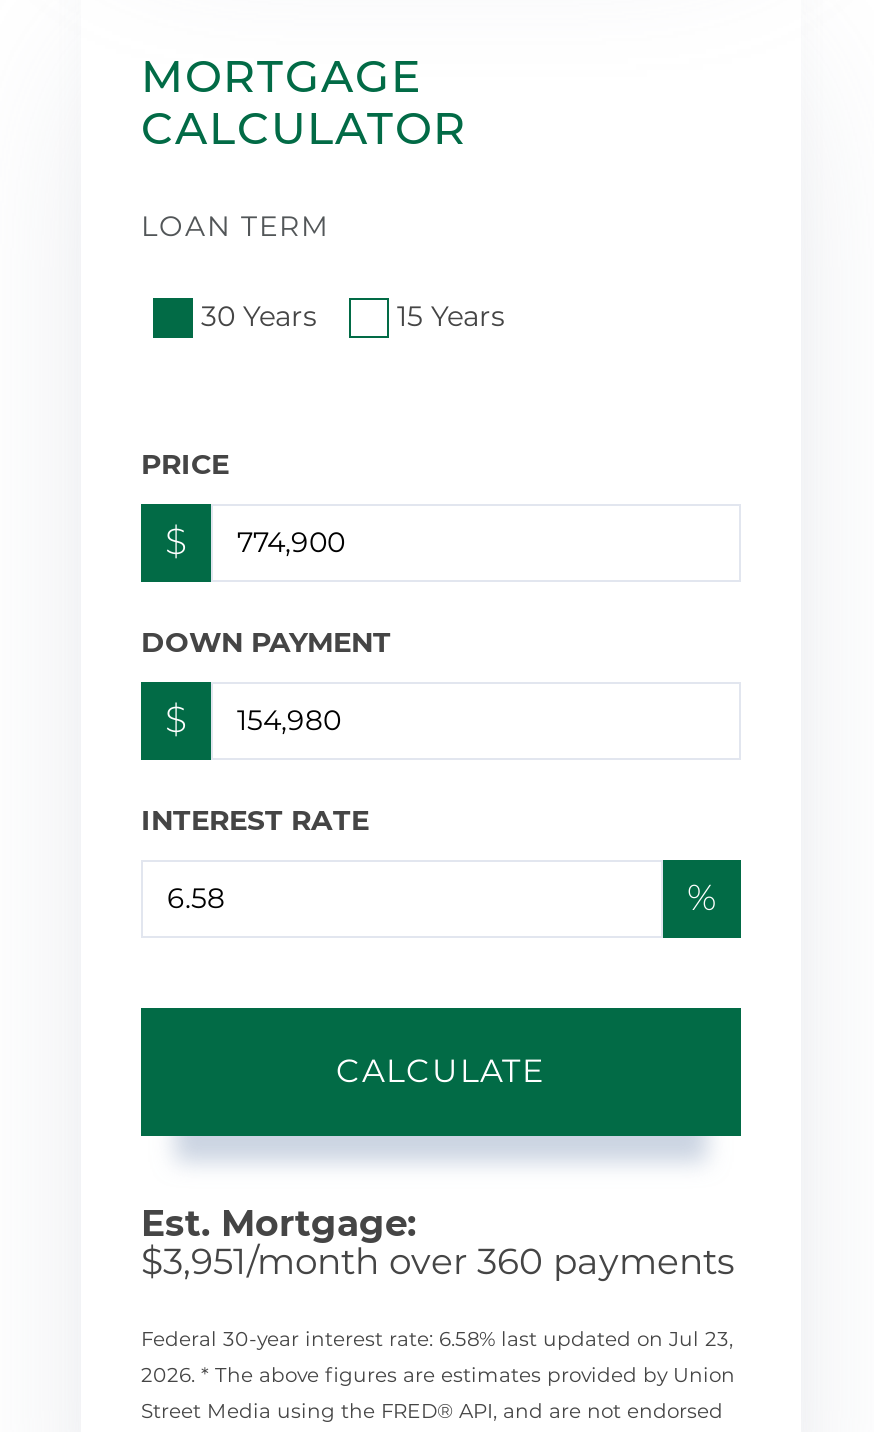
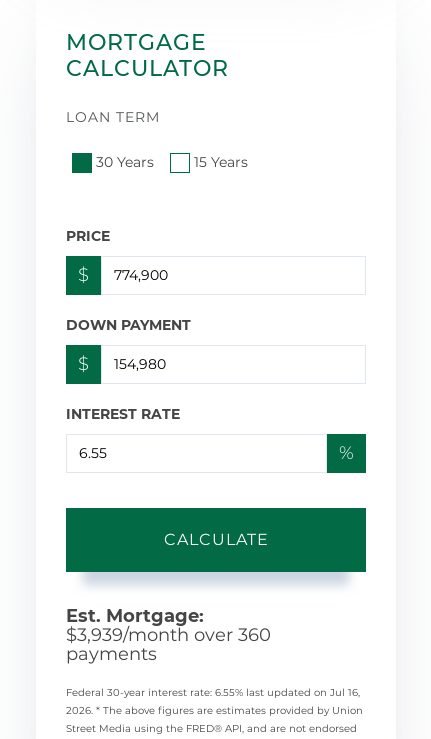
[141,1240,735,1284] $3,951/month over 360 payments -> [66,624,271,665] $3,939/month over 360 | payments
[141,1326,733,1352] Federal 30-year interest rate: 6.58% last updated on Jul 23, -> [66,686,360,699] Federal 30-year interest rate: 6.55% last updated on Jul 16,

